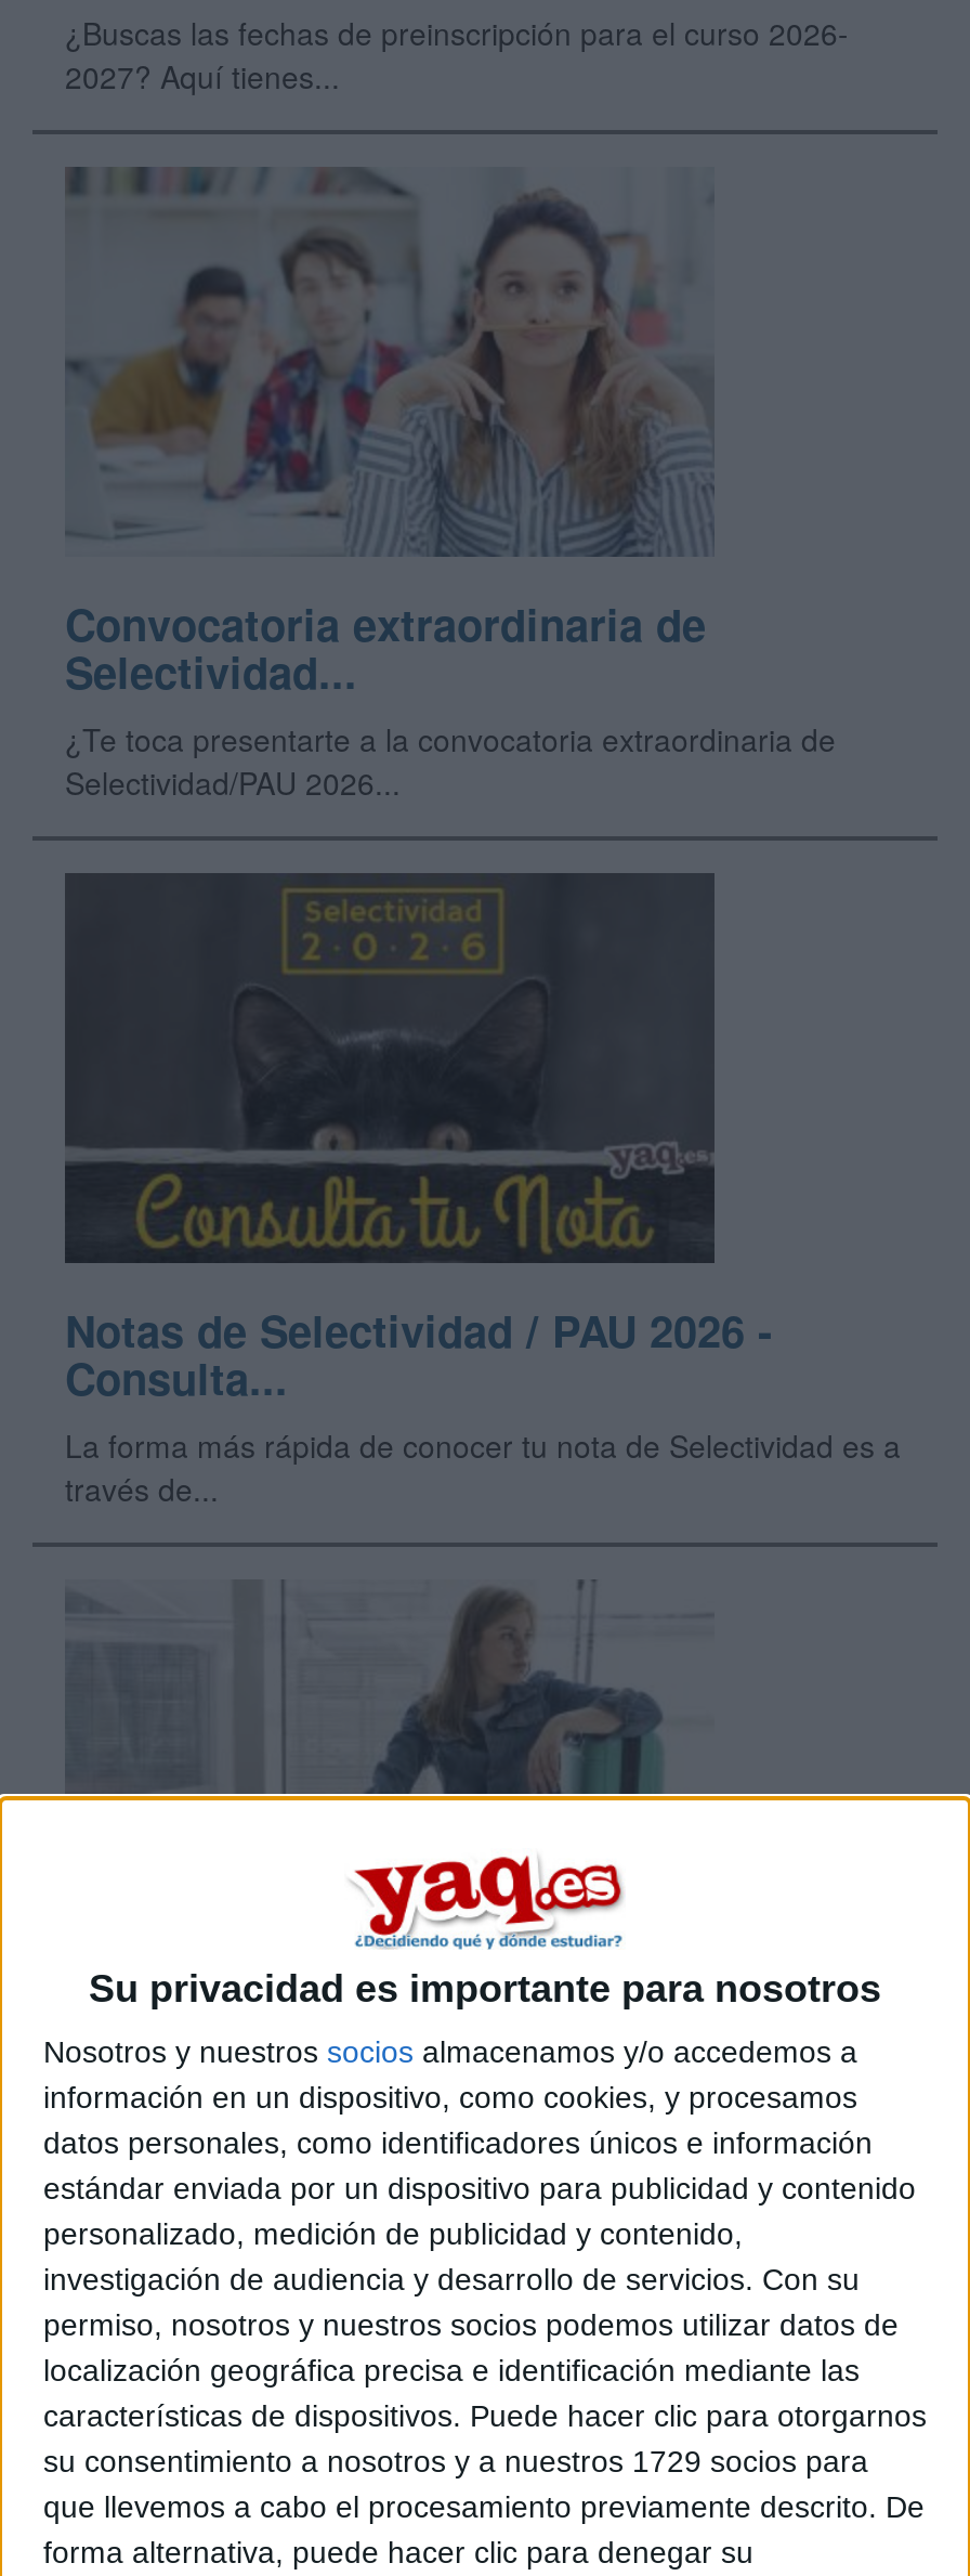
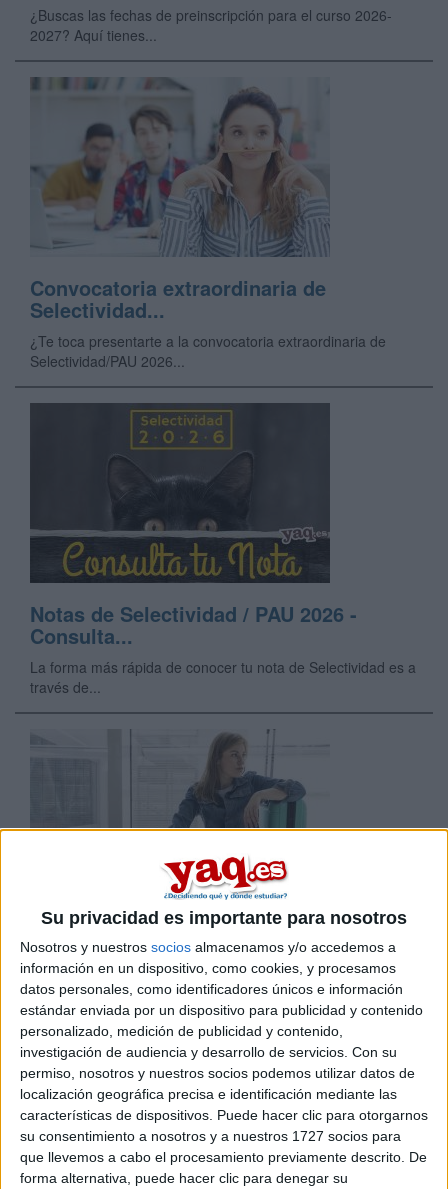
[43,2444,868,2478] su consentimiento a nosotros y a nuestros 1729 socios para -> [20,1128,401,1144] su consentimiento a nosotros y a nuestros 1727 socios para

